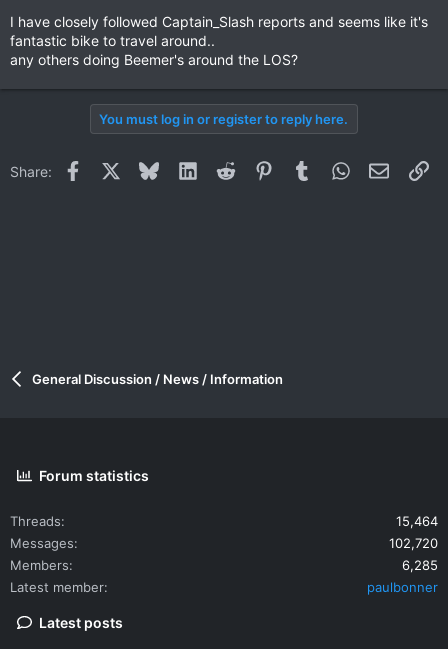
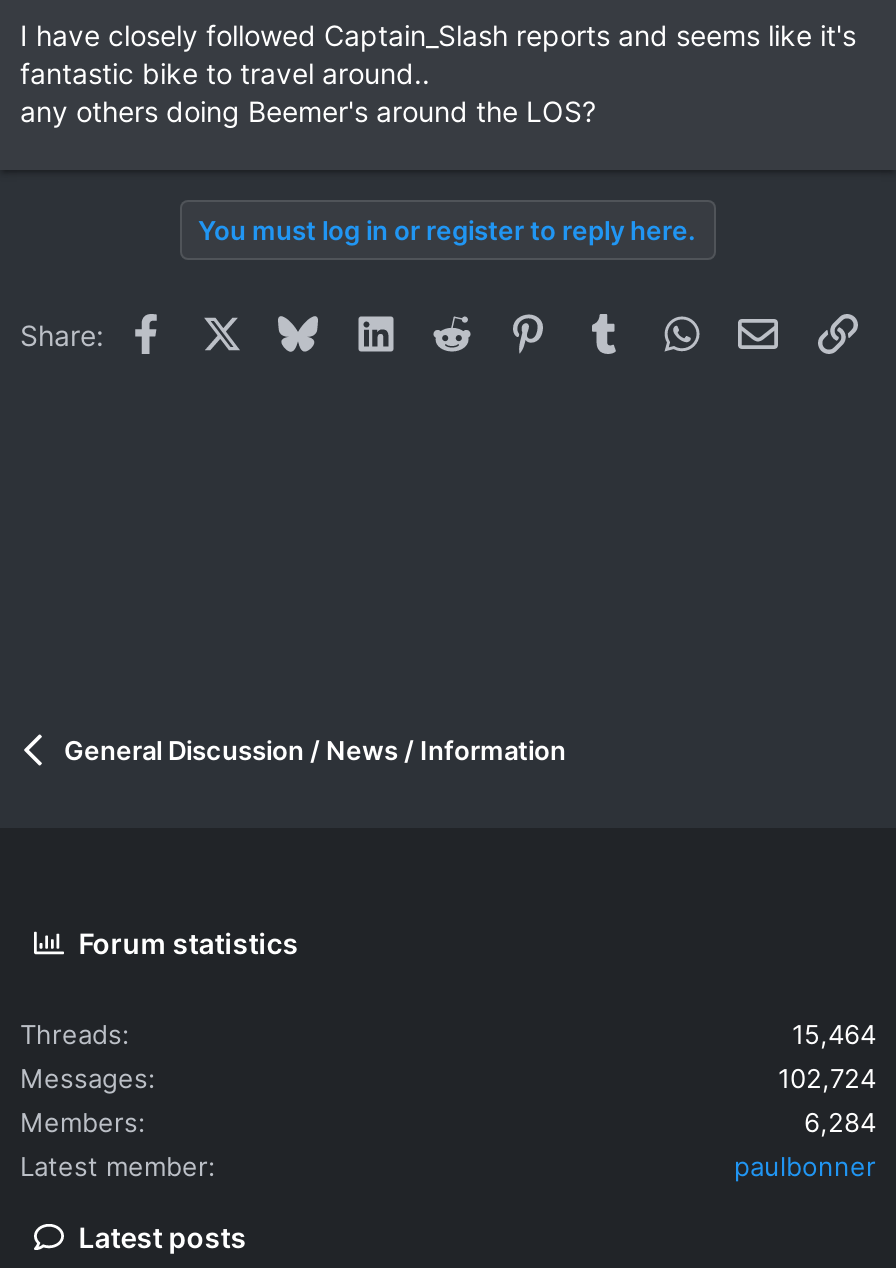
[389,535,438,551] 102,720 -> [778,1061,876,1093] 102,724
[402,557,438,573] 6,285 -> [804,1105,876,1137] 6,284

